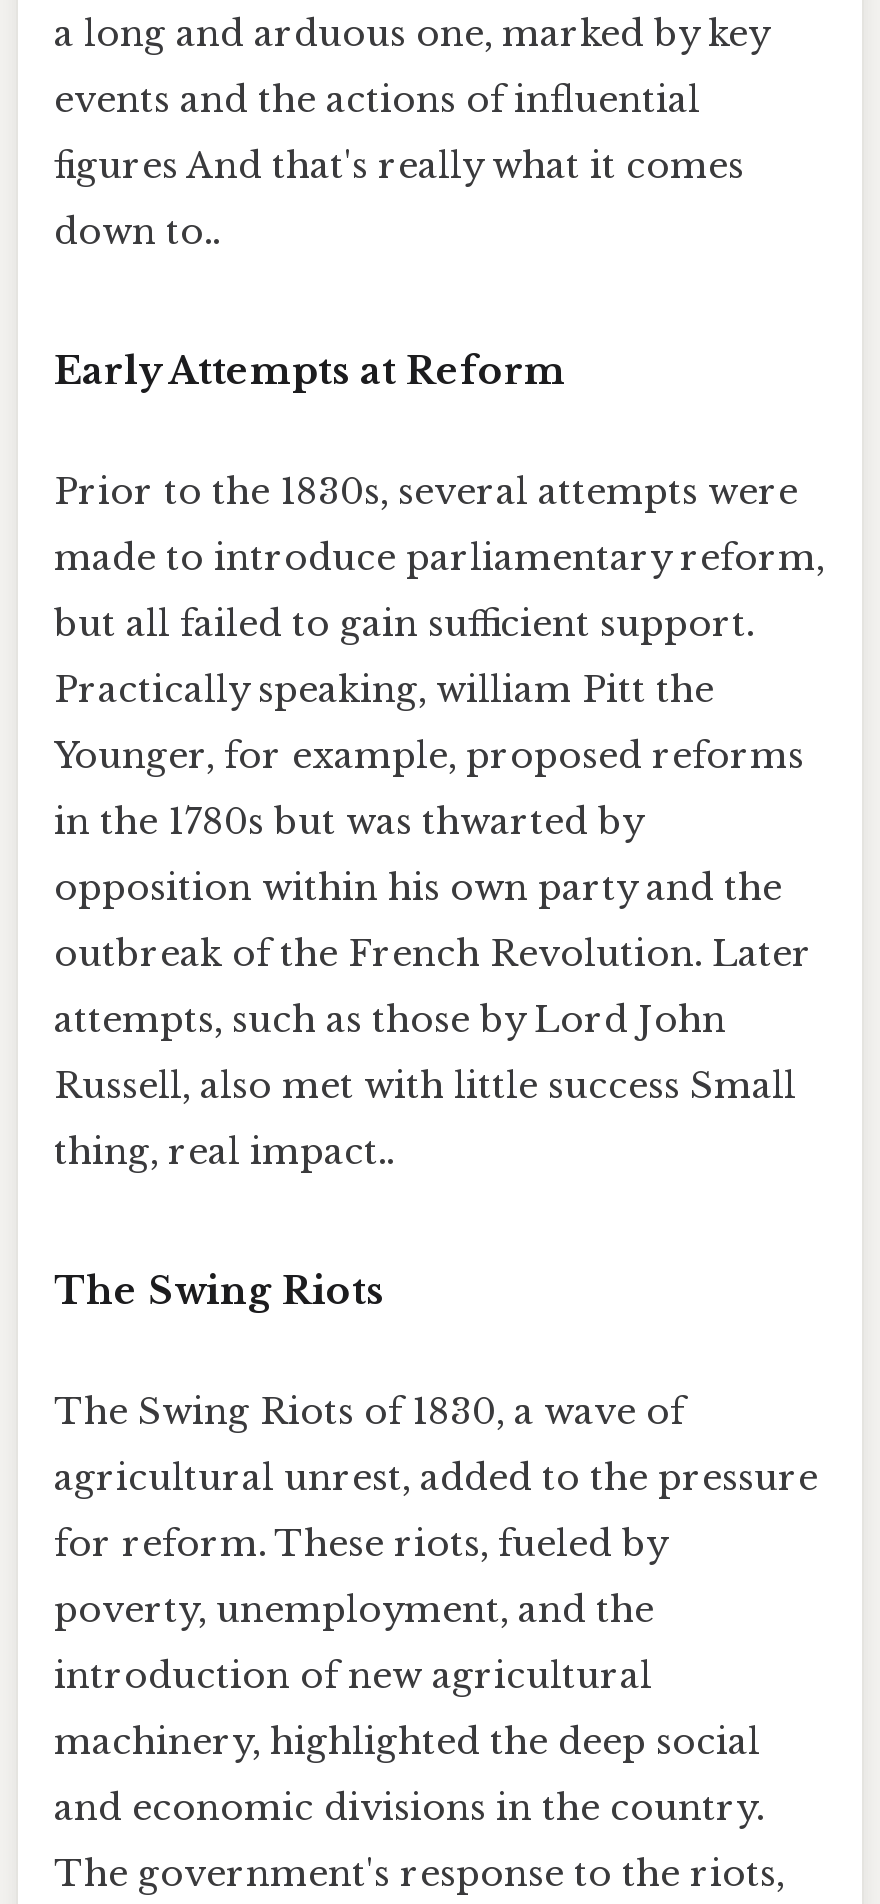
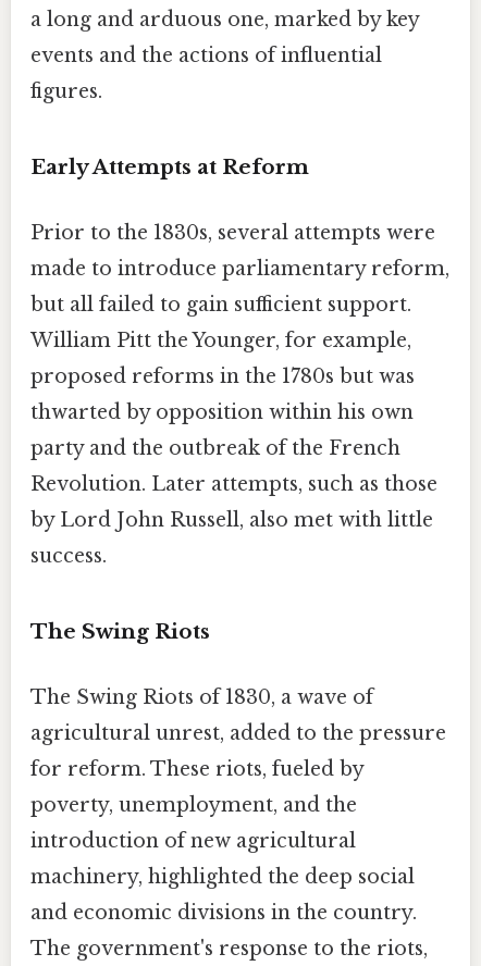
[54,143,744,253] figures And that's really what it comes | down to.. -> [30,79,102,103] figures.
[54,667,812,1173] Practically speaking, william Pitt the | Younger, for example, proposed reforms | in the 1780s but was thwarted by | opposition within his own party and the | outbreak of the French Revolution. Later | attempts, such as those by Lord John | Russell, also met with little success Small | thing, real impact.. -> [30,328,437,567] William Pitt the Younger, for example, | proposed reforms in the 1780s but was | thwarted by opposition within his own | party and the outbreak of the French | Revolution. Later attempts, such as those | by Lord John Russell, also met with little | success.

